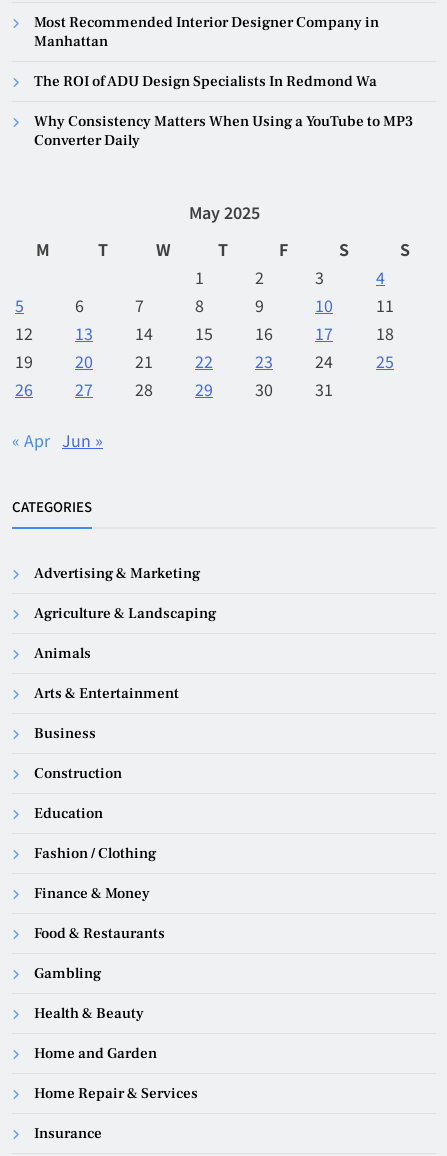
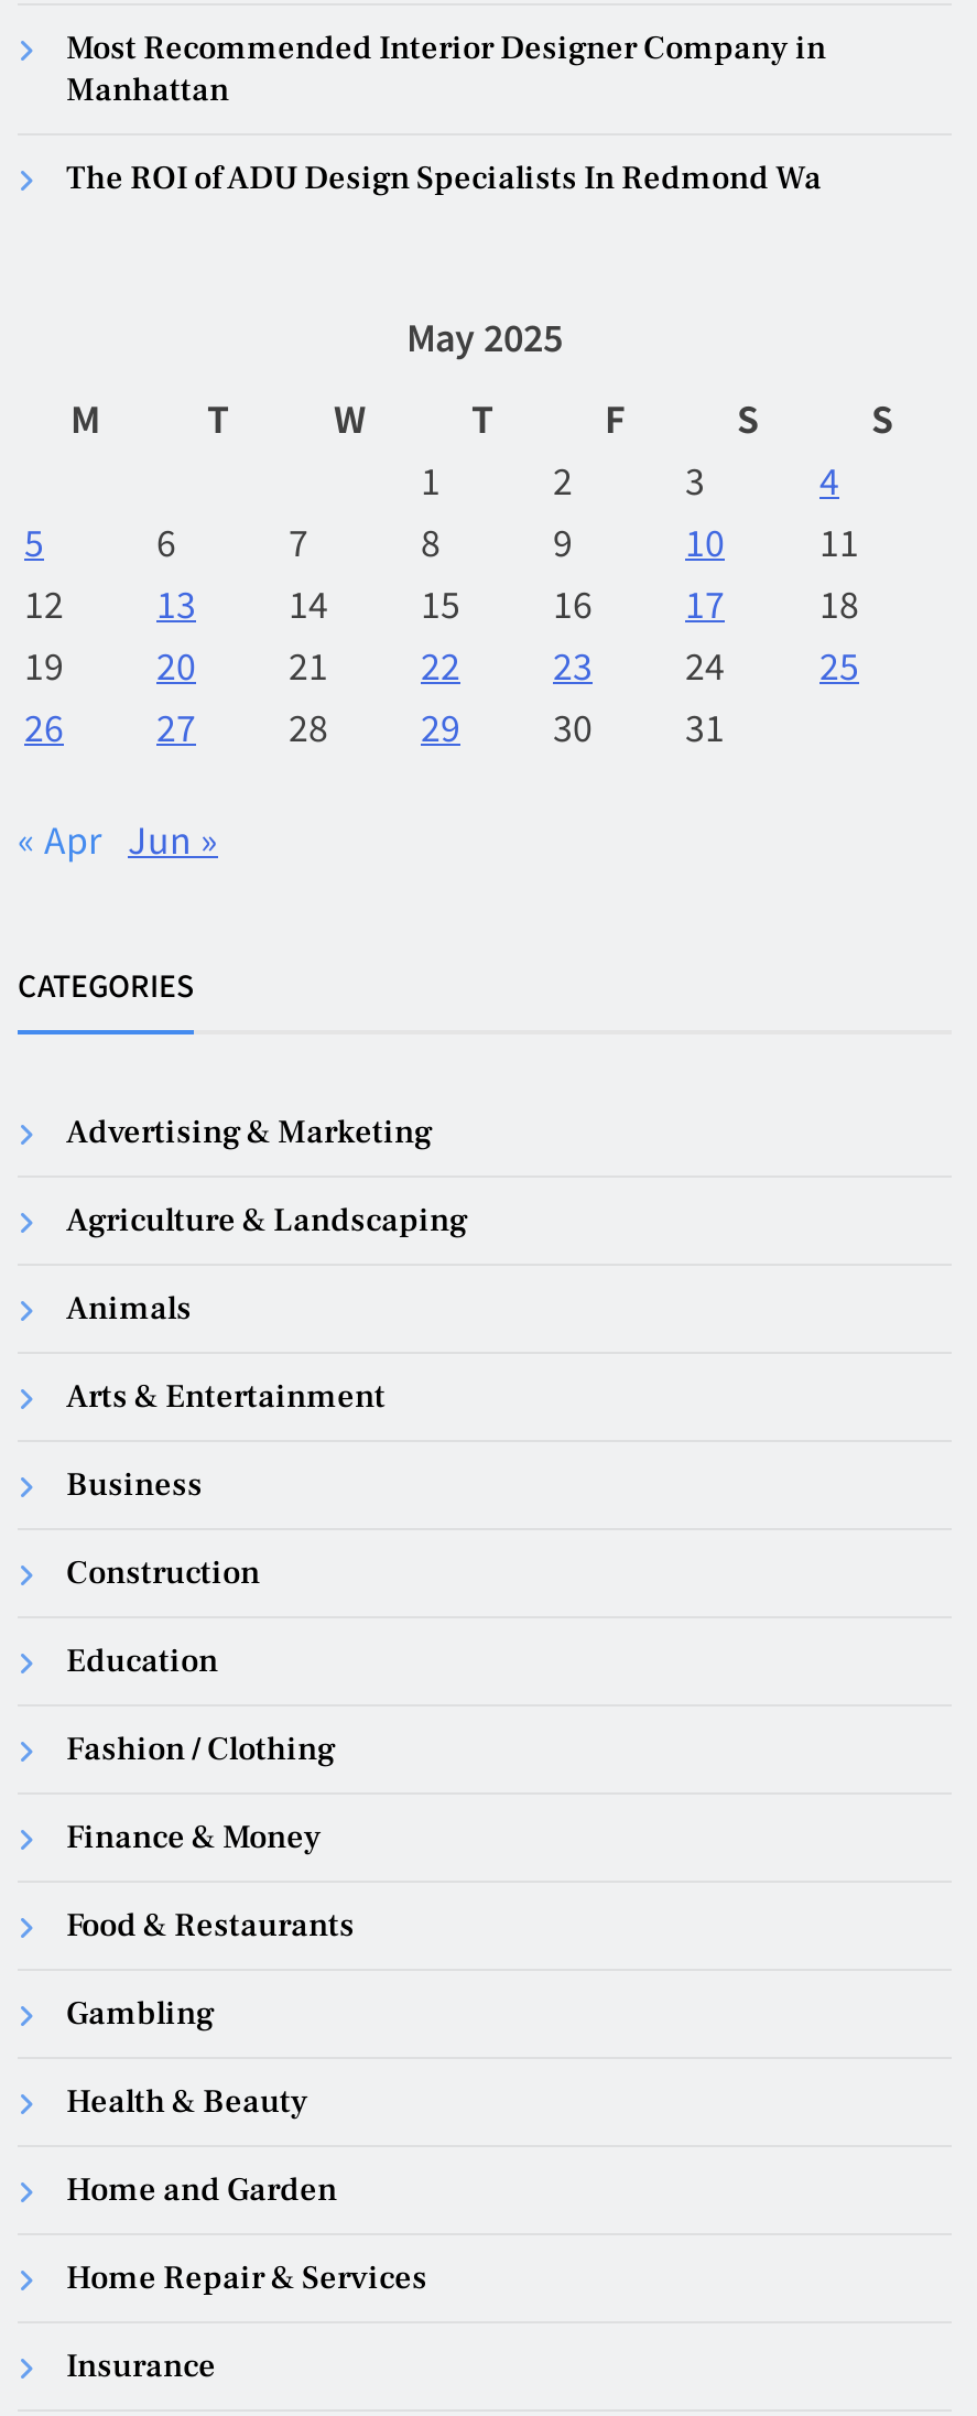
[34,112,413,150] Why Consistency Matters When Using a YouTube to MP3 | Converter Daily -> none

